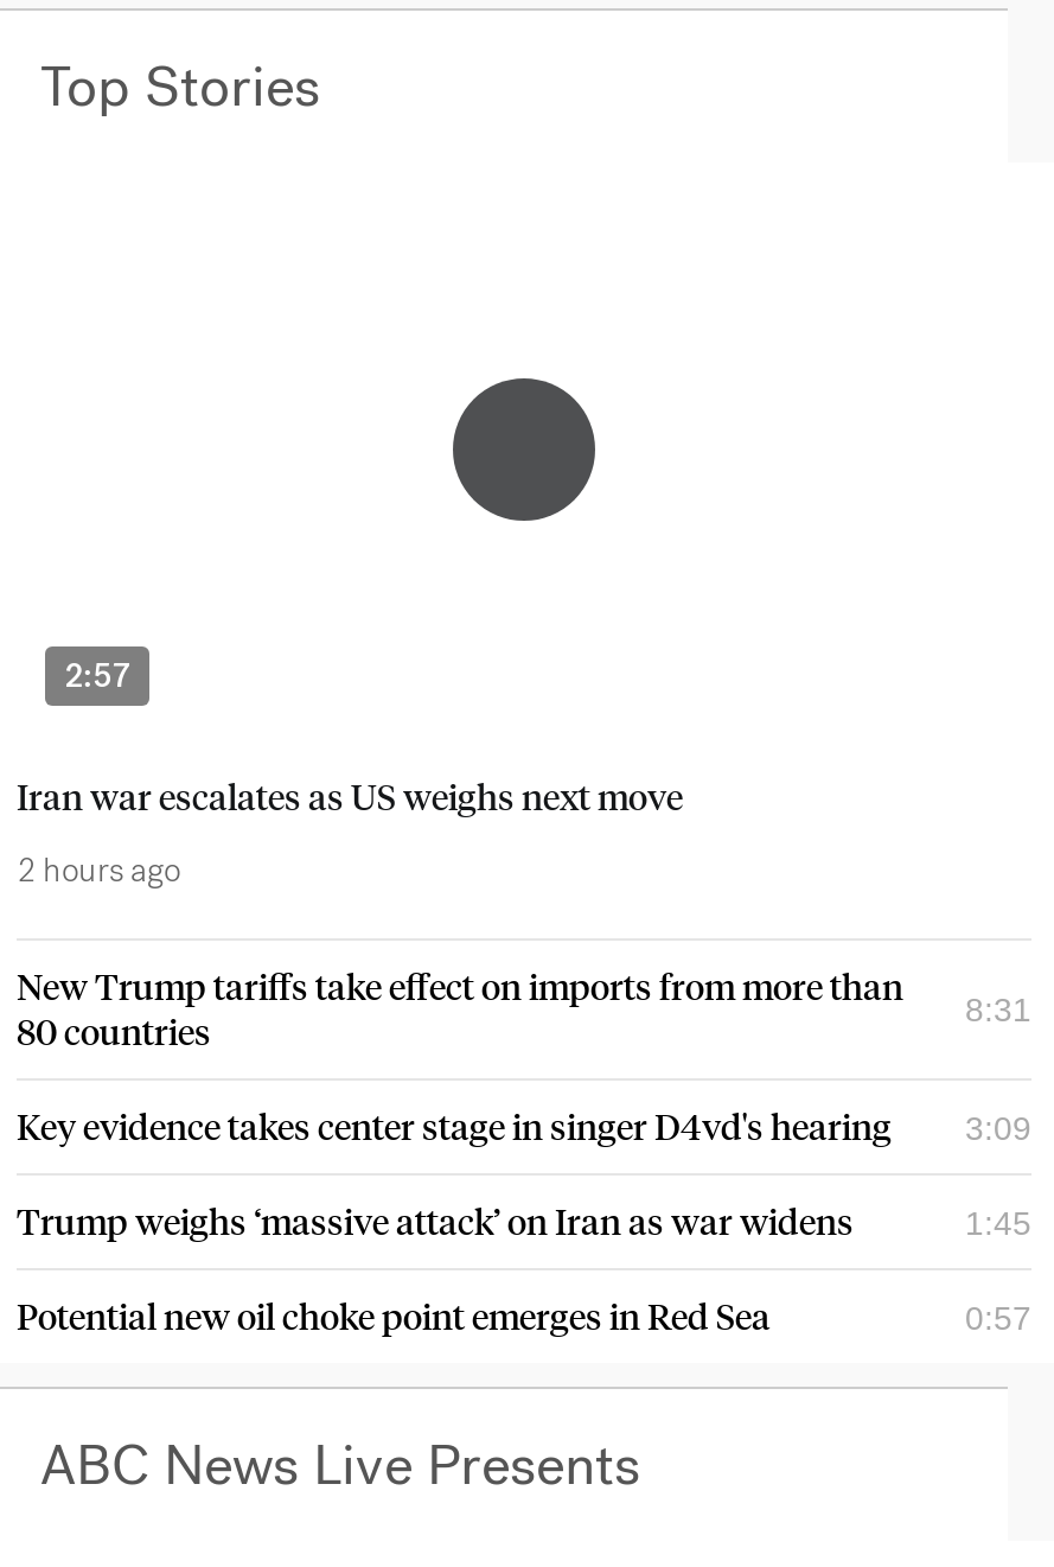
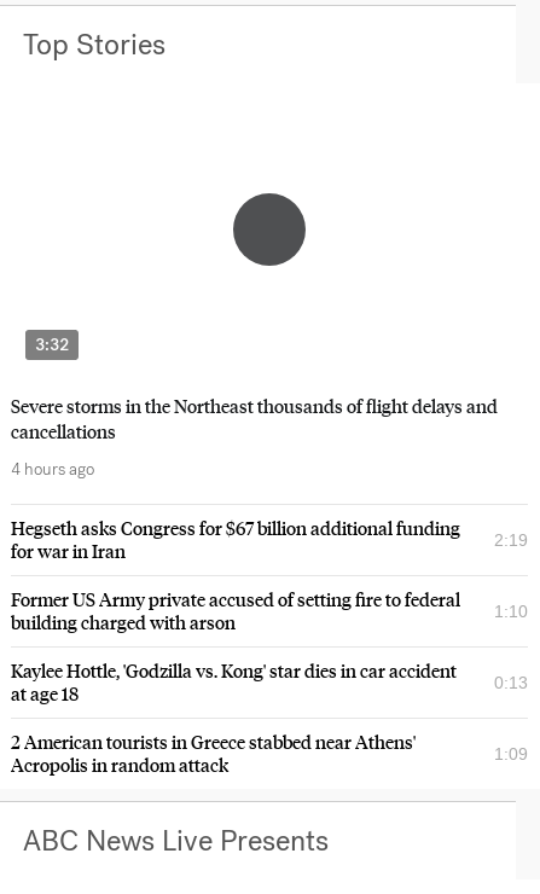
[64,653,130,698] 2:57 -> [35,333,69,356] 3:32
[17,772,683,820] Iran war escalates as US weighs next move -> [11,394,498,443] Severe storms in the Northeast thousands of flight delays and | cancellations
[17,848,180,893] 2 hours ago -> [11,458,94,481] 4 hours ago
[17,962,1031,1055] New Trump tariffs take effect on imports from more than | 80 countries | 8:31 -> [11,516,528,563] Hegseth asks Congress for $67 billion additional funding | for war in Iran | 2:19
[17,1102,1031,1150] Key evidence takes center stage in singer D4vd's hearing | 3:09 -> [11,587,528,634] Former US Army private accused of setting fire to federal | building charged with arson | 1:10
[17,1197,1031,1245] Trump weighs ‘massive attack’ on Iran as war widens | 1:45 -> [11,659,528,706] Kaylee Hottle, 'Godzilla vs. Kong' star dies in car accident | at age 18 | 0:13
[17,1292,1031,1339] Potential new oil choke point emerges in Red Sea | 0:57 -> [11,730,528,777] 2 American tourists in Greece stabbed near Athens' | Acropolis in random attack | 1:09

